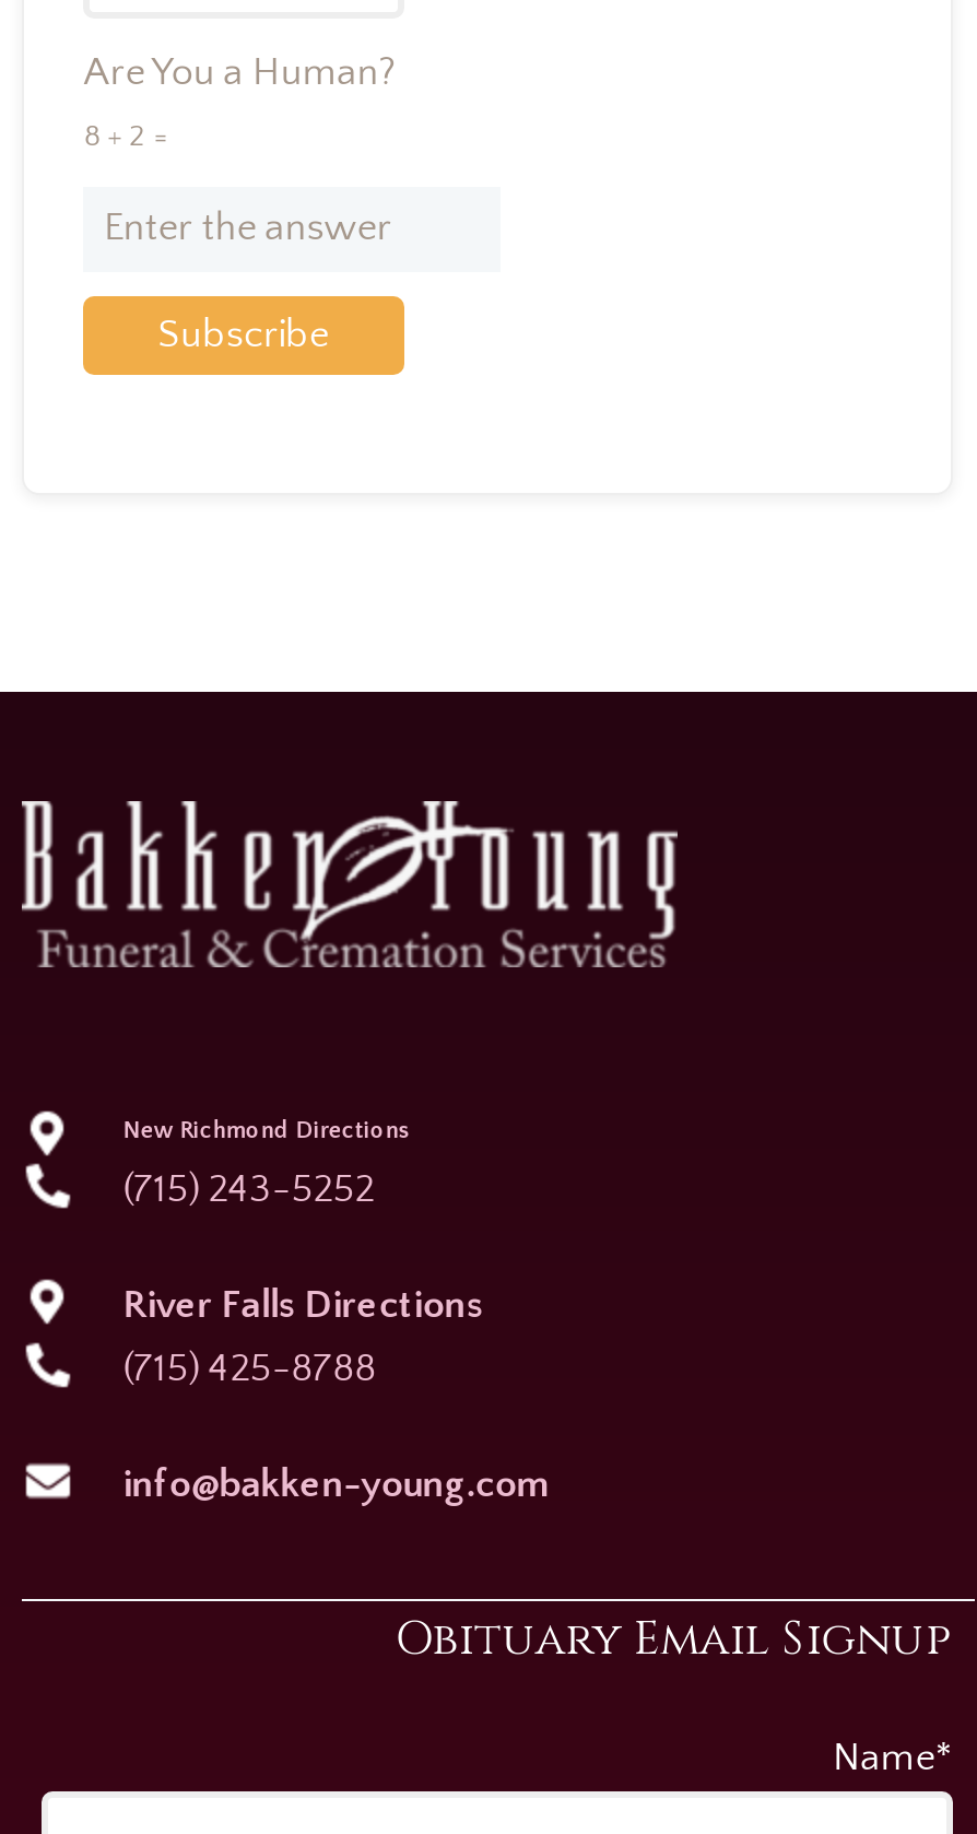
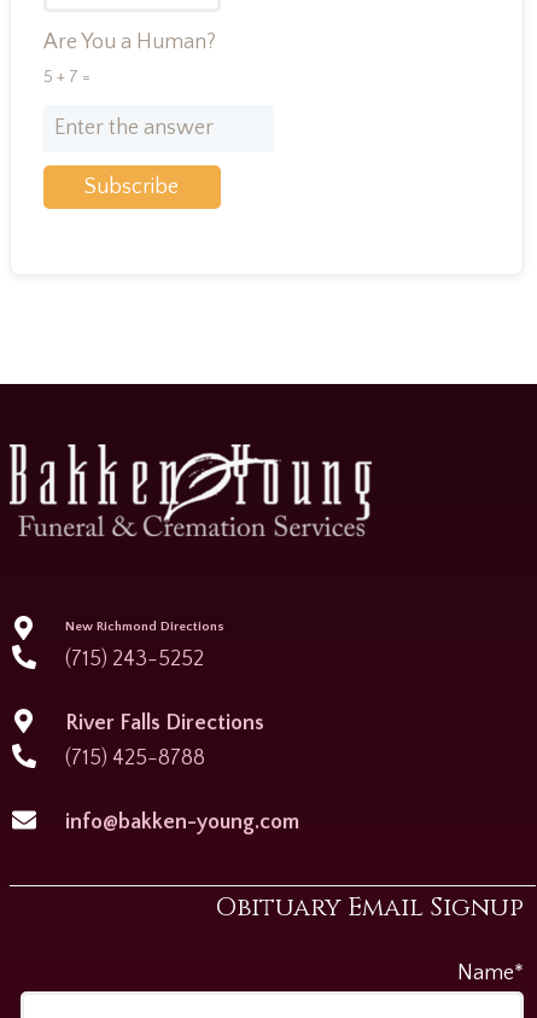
[83,119,169,154] 8 + 2 = -> [44,68,91,87] 5 + 7 =

